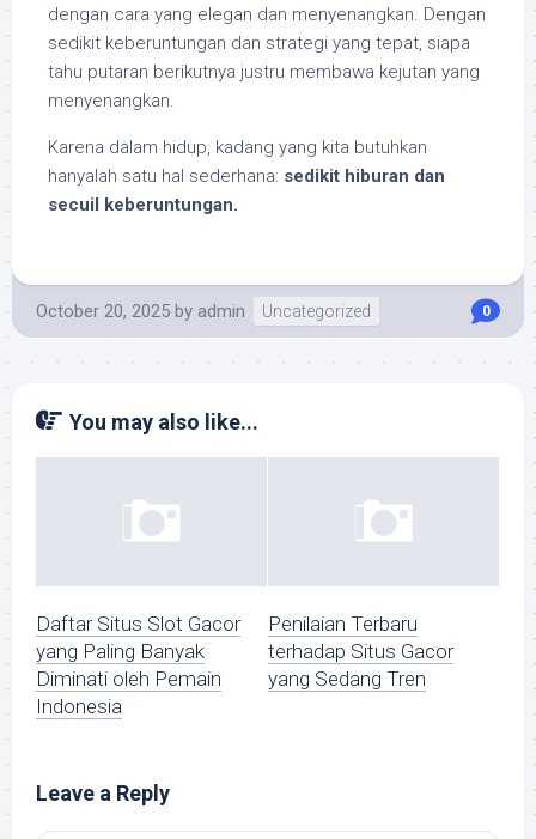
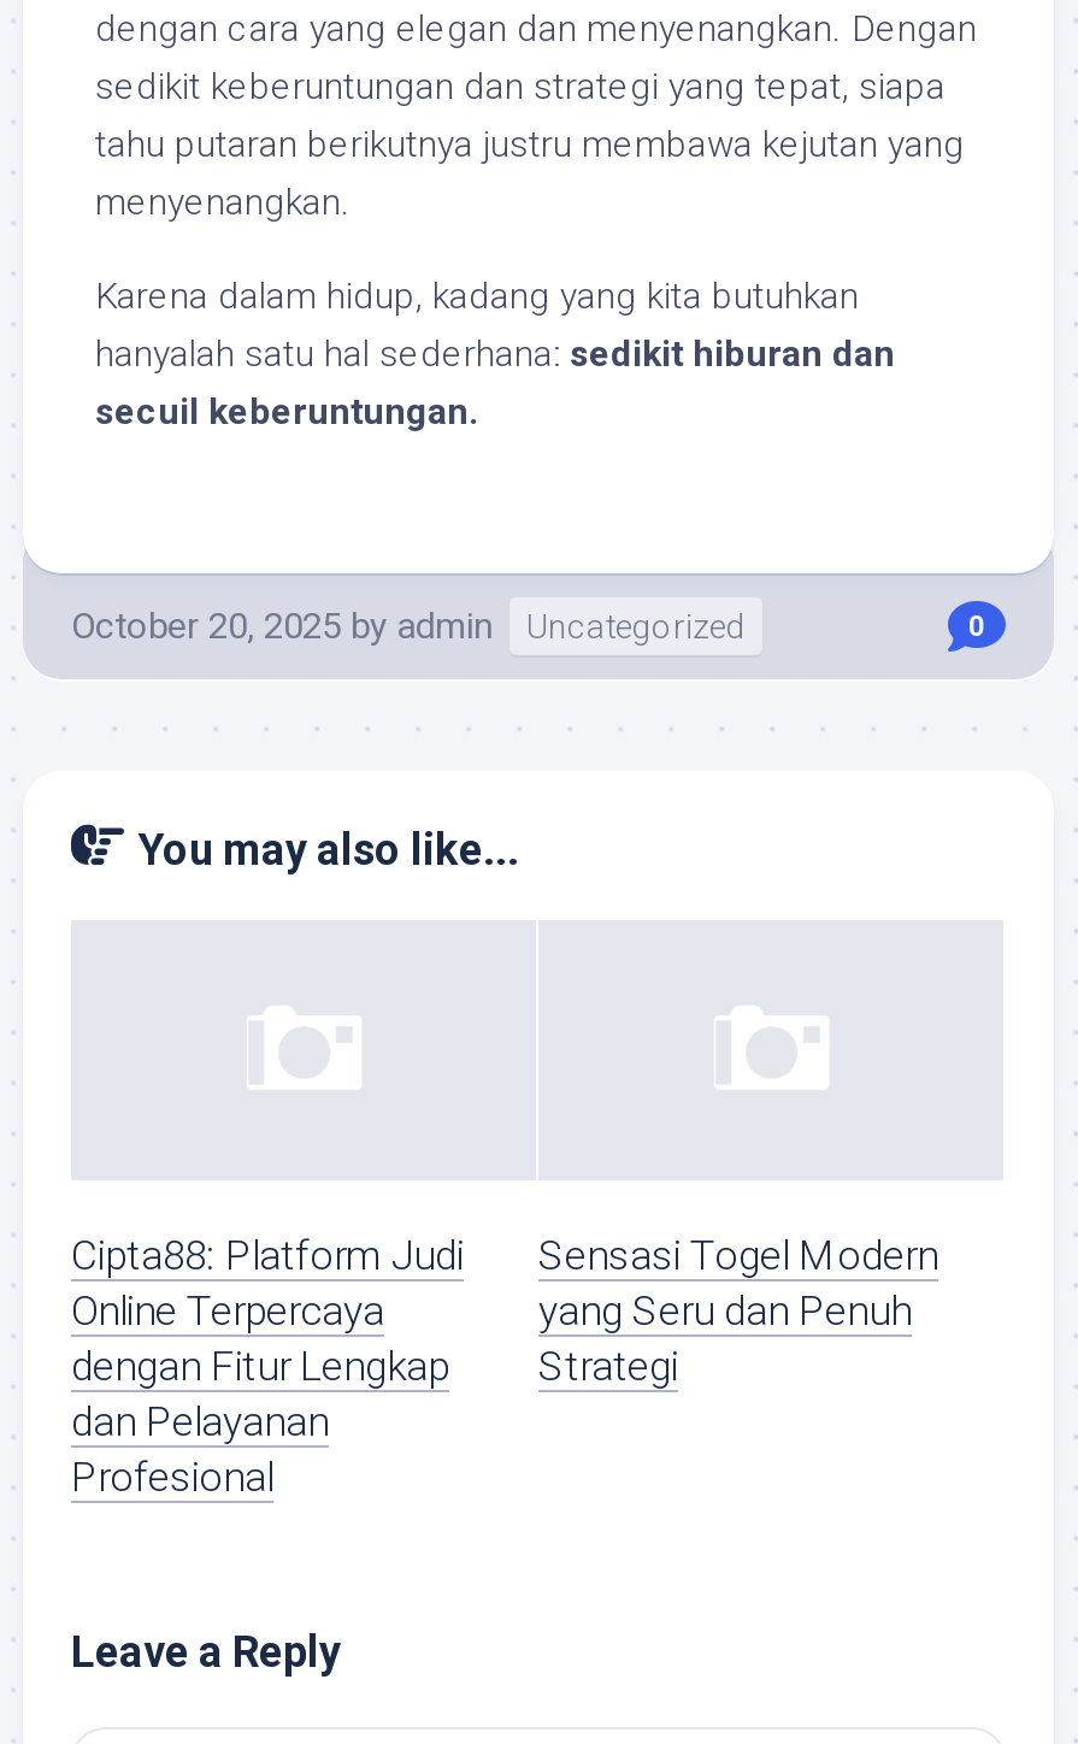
[36,612,240,719] Daftar Situs Slot Gacor | yang Paling Banyak | Diminati oleh Pemain | Indonesia -> [71,1232,464,1502] Cipta88: Platform Judi | Online Terpercaya | dengan Fitur Lengkap | dan Pelayanan | Profesional
[268,612,453,691] Penilaian Terbaru | terhadap Situs Gacor | yang Sedang Tren -> [538,1232,938,1391] Sensasi Togel Modern | yang Seru dan Penuh | Strategi

